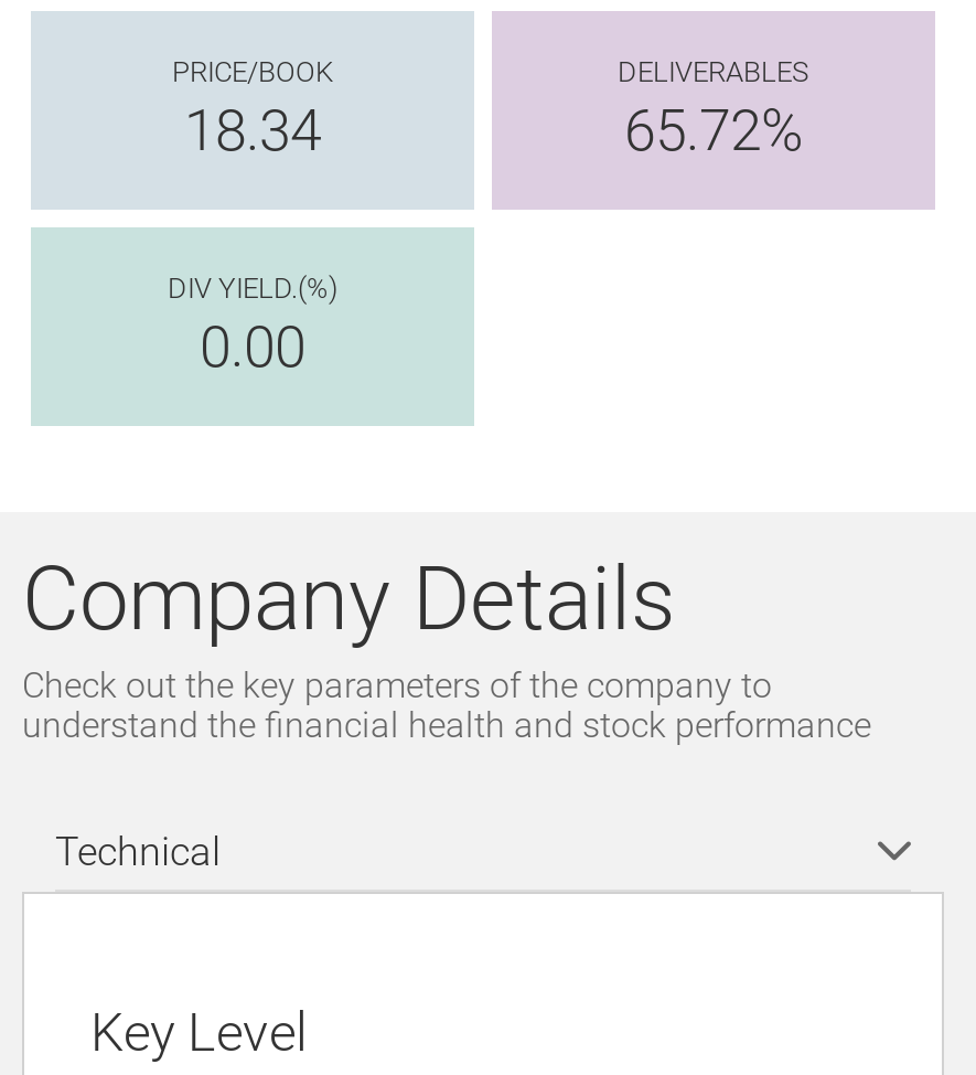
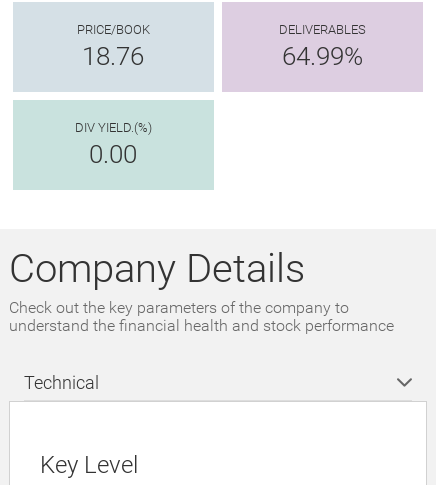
[184,96,321,162] 18.34 -> [82,40,144,70] 18.76
[624,96,803,162] 65.72% -> [282,40,363,70] 64.99%

